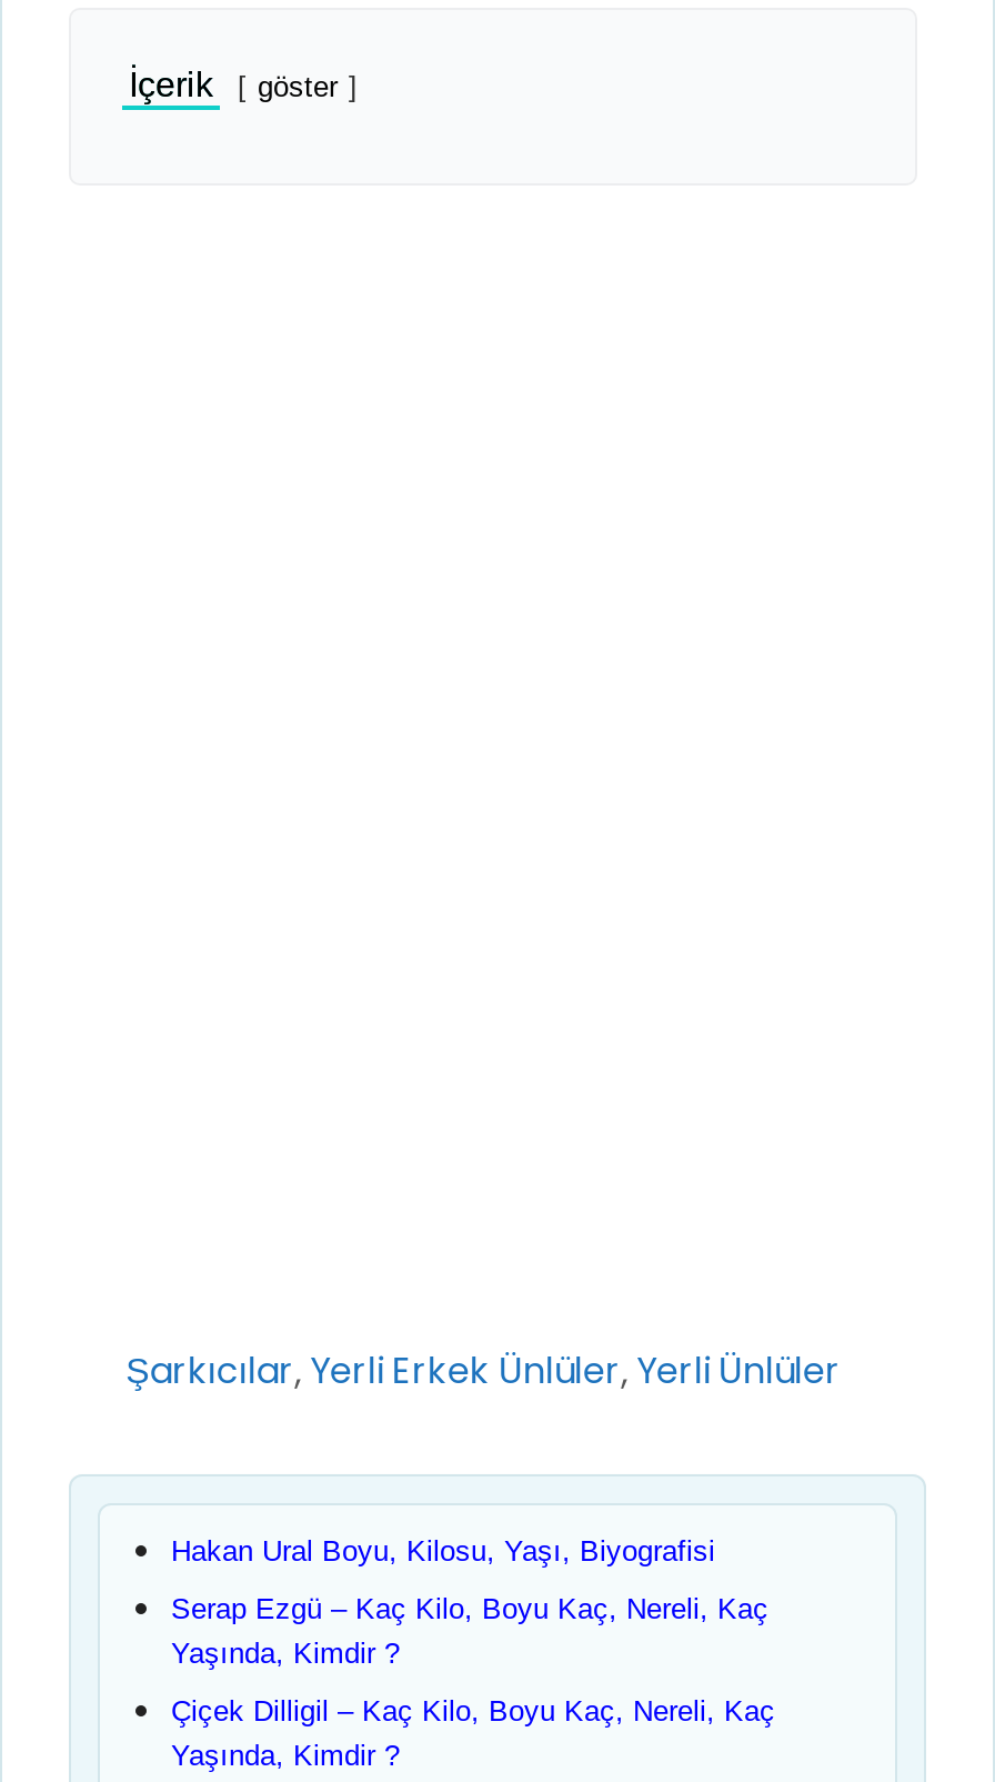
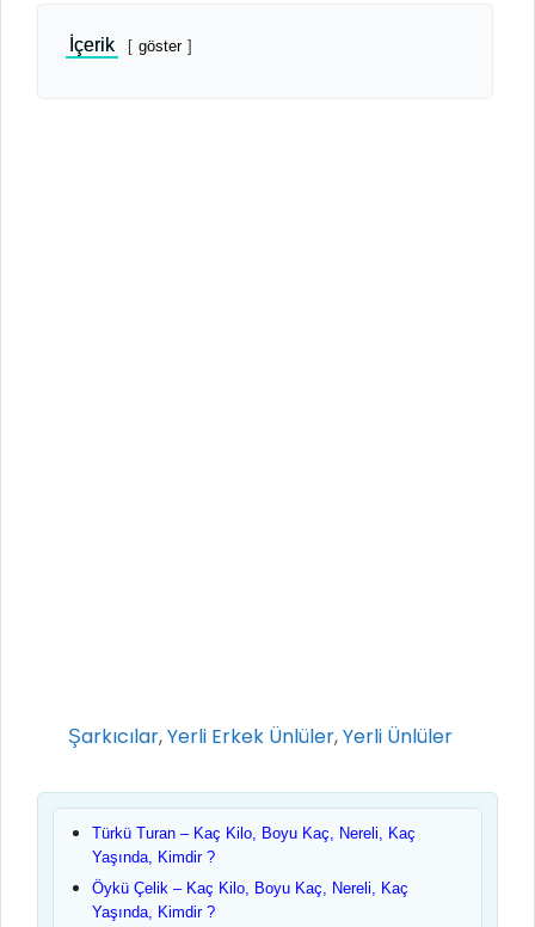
[171,1533,768,1624] Hakan Ural Boyu, Kilosu, Yaşı, Biyografisi | Serap Ezgü – Kaç Kilo, Boyu Kaç, Nereli, Kaç -> [92,824,416,842] Türkü Turan – Kaç Kilo, Boyu Kaç, Nereli, Kaç
[171,1693,775,1727] Çiçek Dilligil – Kaç Kilo, Boyu Kaç, Nereli, Kaç -> [92,879,408,897] Öykü Çelik – Kaç Kilo, Boyu Kaç, Nereli, Kaç

